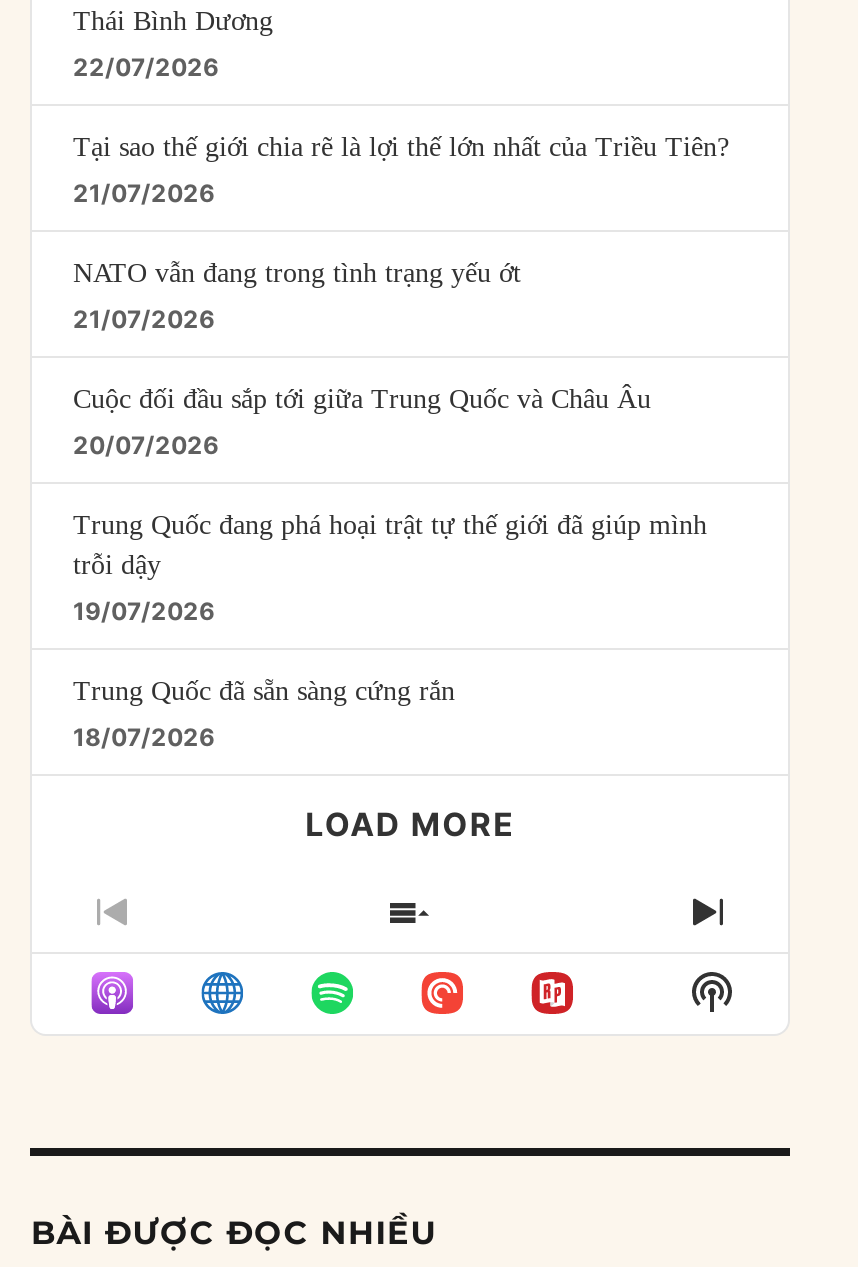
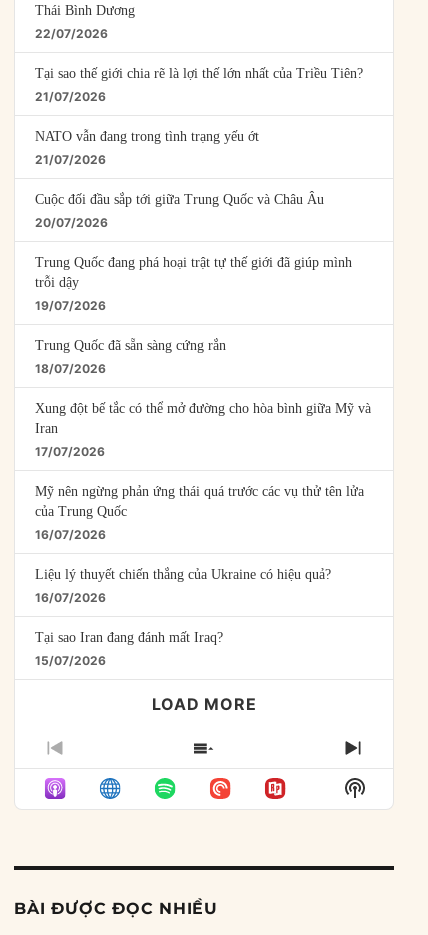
none -> [35,401,371,668] Xung đột bế tắc có thể mở đường cho hòa bình giữa Mỹ và | Iran | 17/07/2026 | Mỹ nên ngừng phản ứng thái quá trước các vụ thử tên lửa | của Trung Quốc | 16/07/2026 | Liệu lý thuyết chiến thắng của Ukraine có hiệu quả? | 16/07/2026 | Tại sao Iran đang đánh mất Iraq? | 15/07/2026

